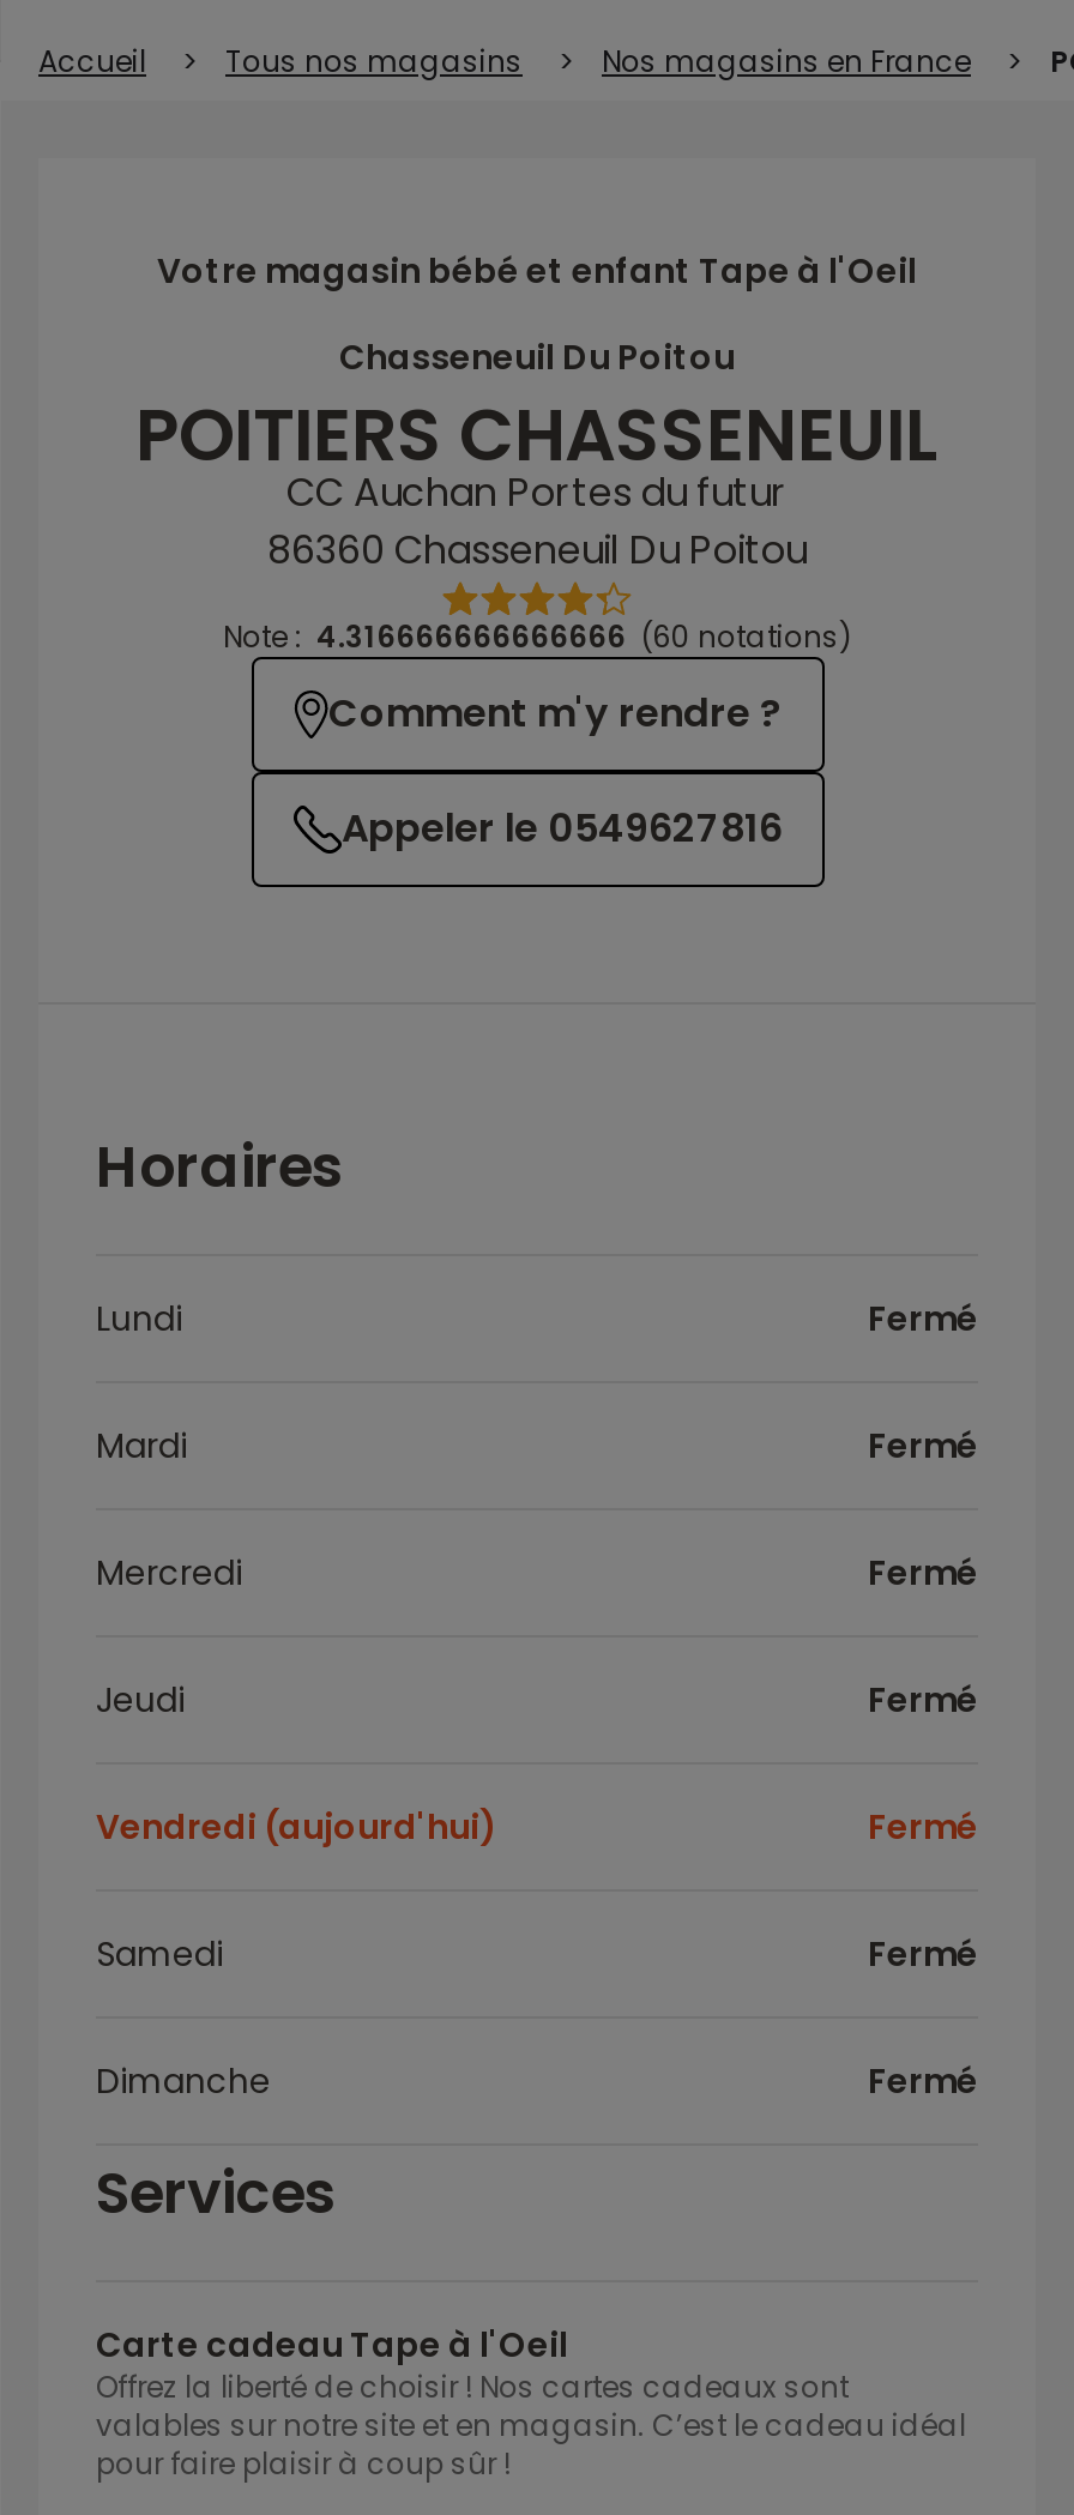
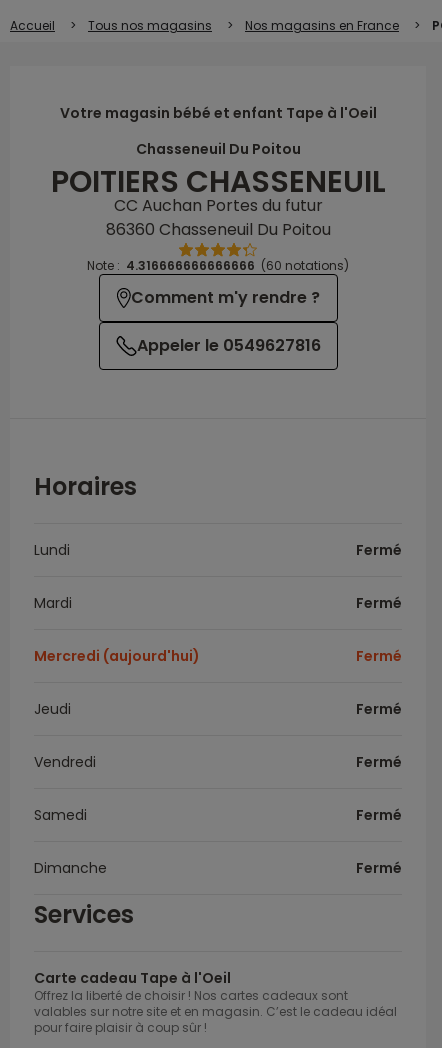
[96,1549,242,1597] Mercredi -> [34,646,200,666] Mercredi (aujourd'hui)
[96,1803,496,1851] Vendredi (aujourd'hui) -> [34,752,96,772] Vendredi

